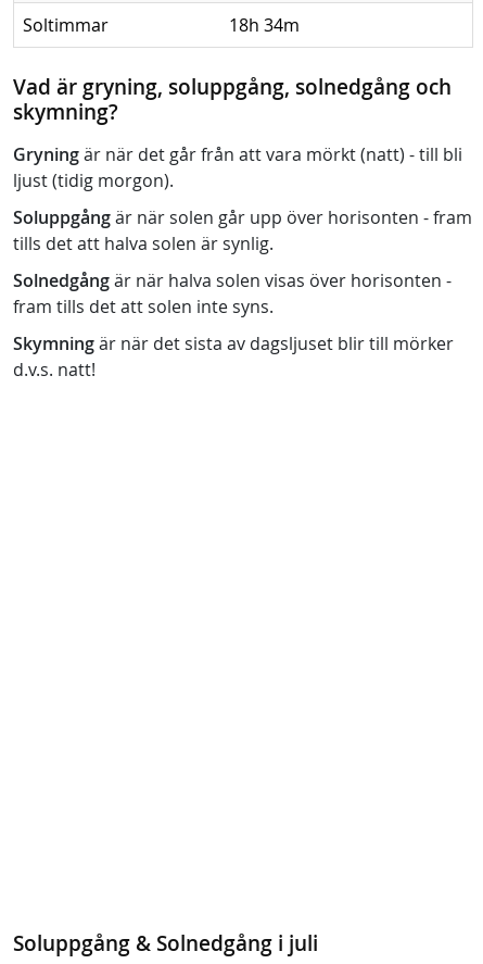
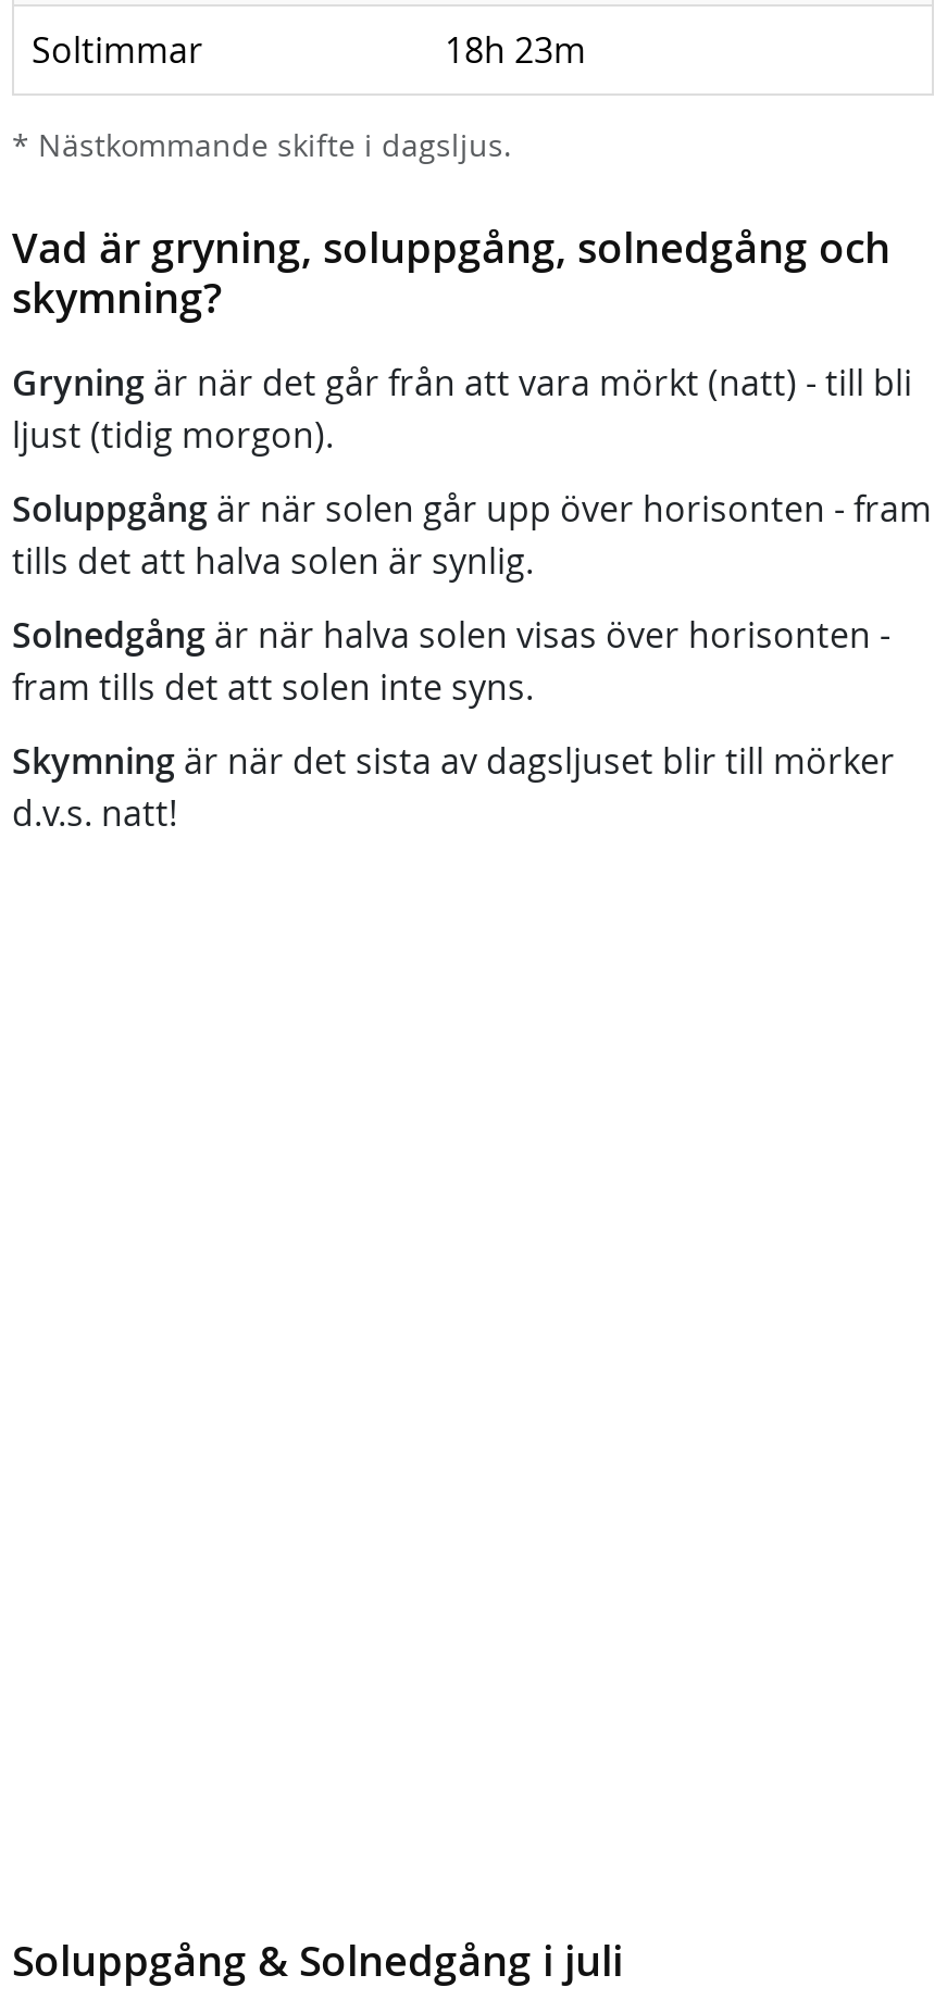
[229,13,300,37] 18h 34m -> [12,26,586,165] 18h 23m | * Nästkommande skifte i dagsljus.

